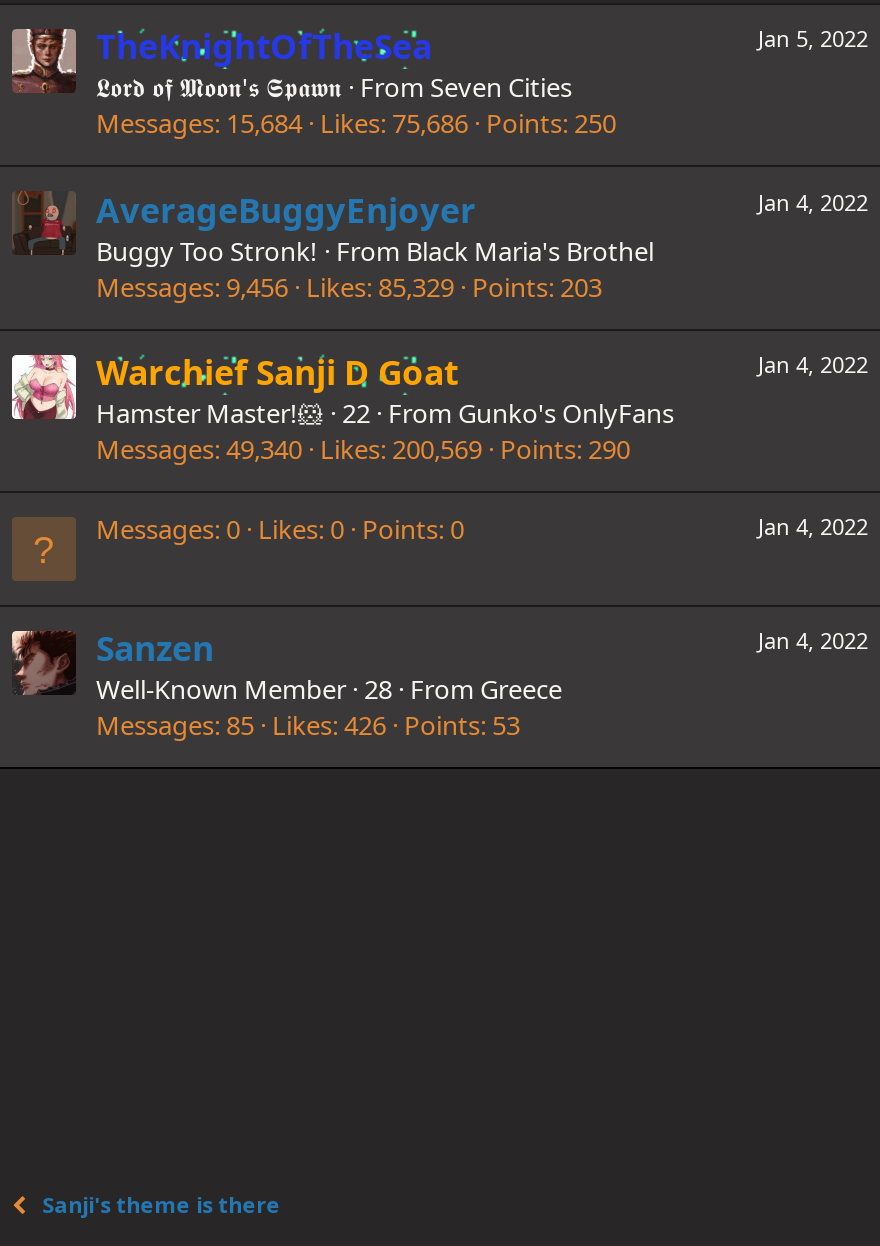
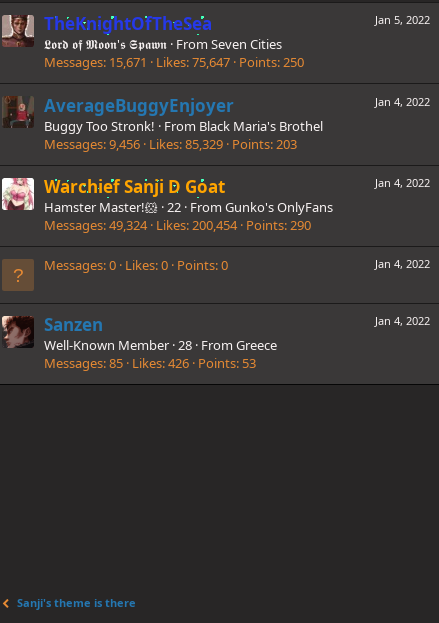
[96,106,616,142] Messages 15,684 Likes 75,686 Points 250 -> [44,53,304,71] Messages 15,671 Likes 75,647 Points 250
[96,431,630,467] Messages 49,340 Likes 200,569 Points 290 -> [44,216,311,234] Messages 49,324 Likes 200,454 Points 290

